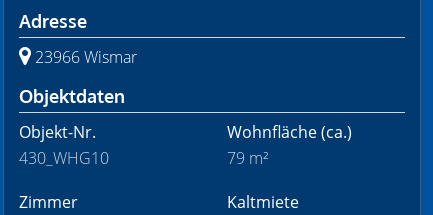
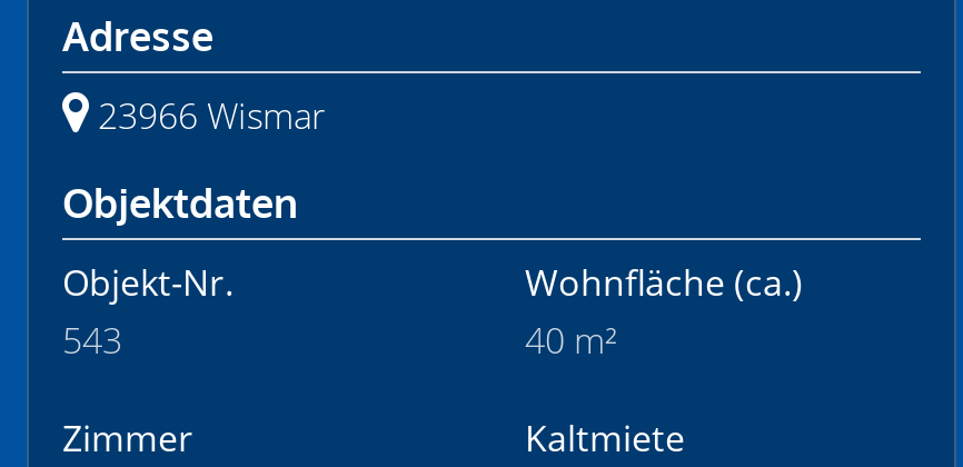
[19,147,109,169] 430_WHG10 -> [62,316,122,365] 543
[227,147,268,169] 79 m² -> [525,316,616,365] 40 m²

